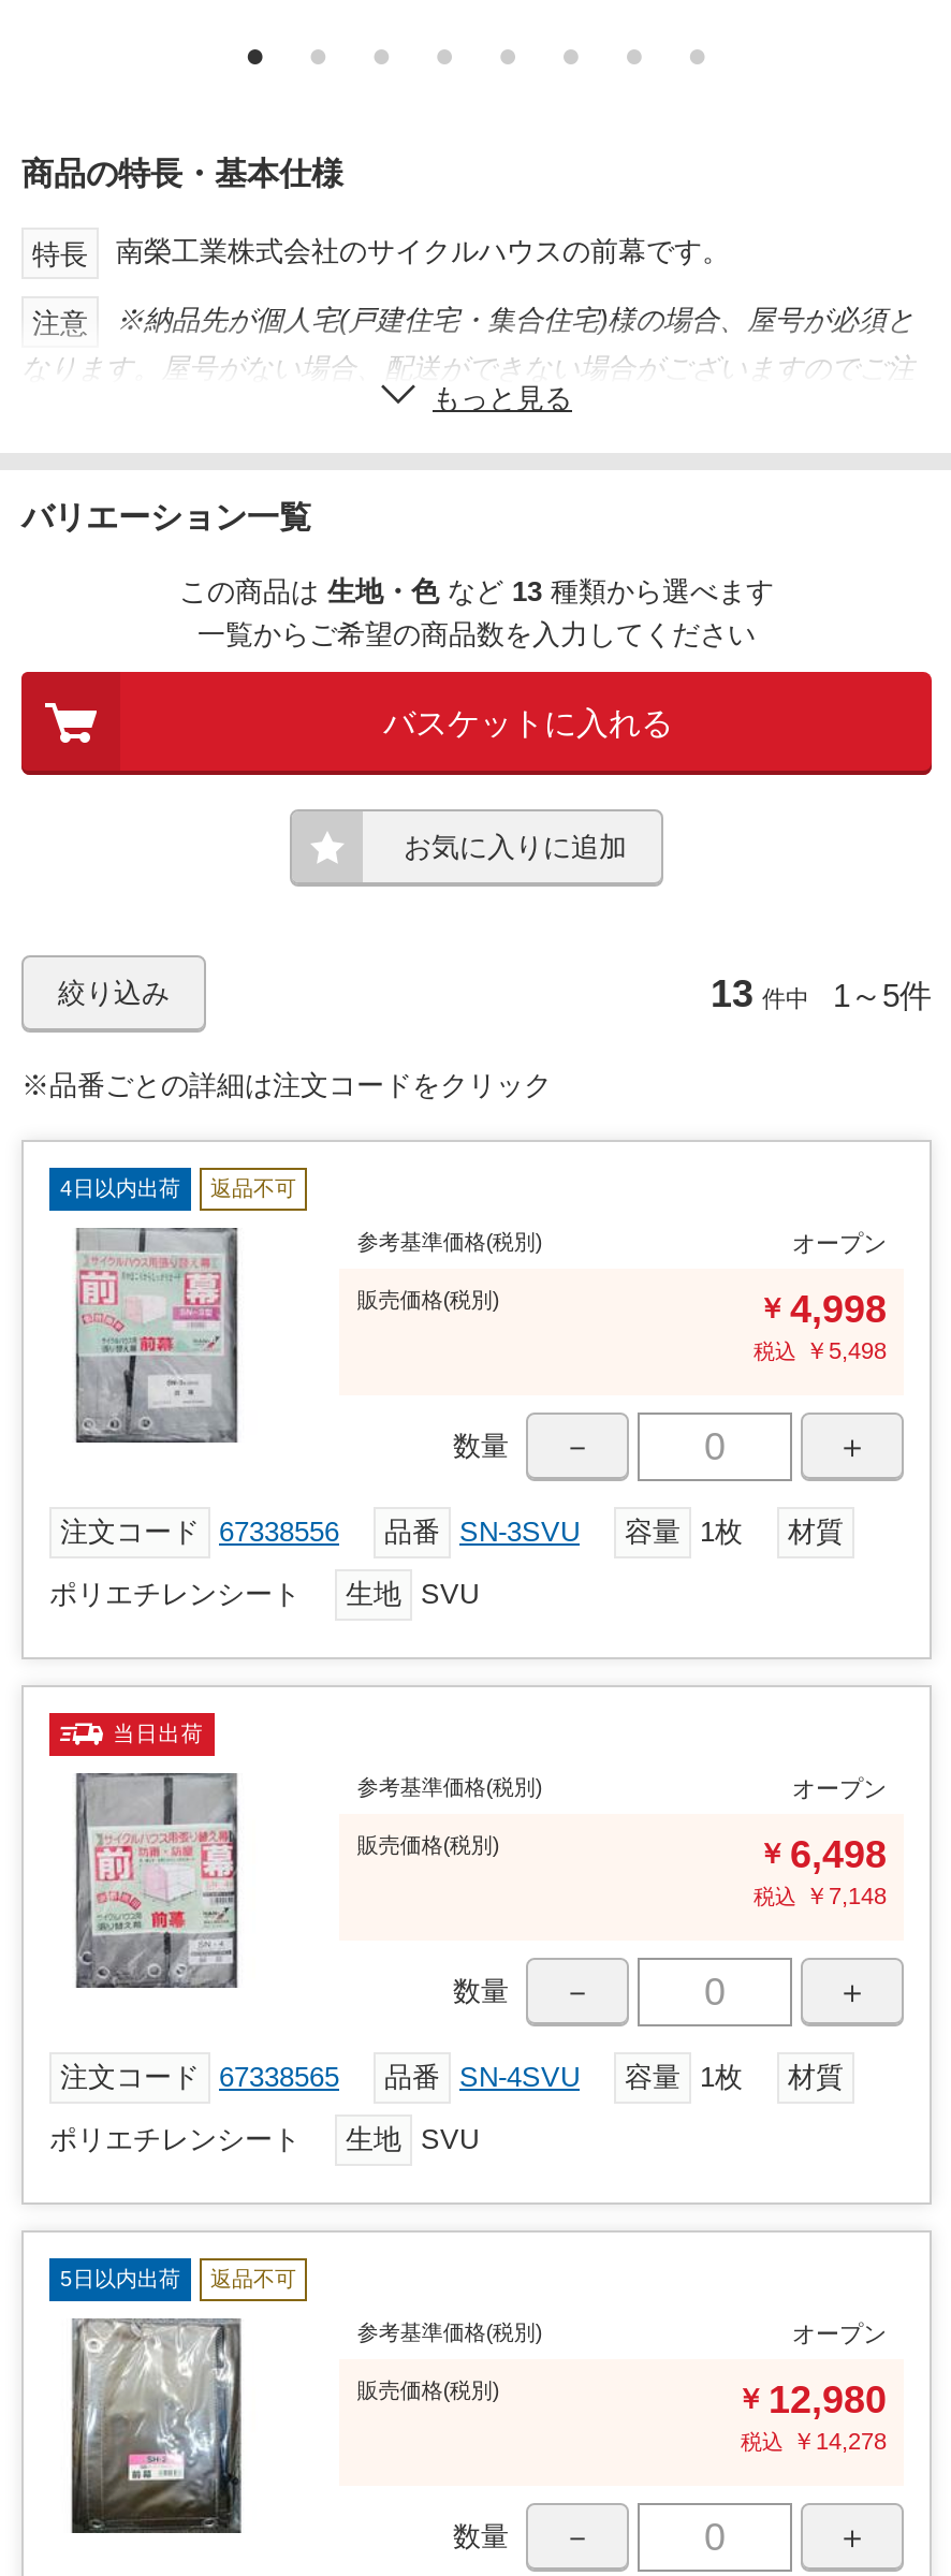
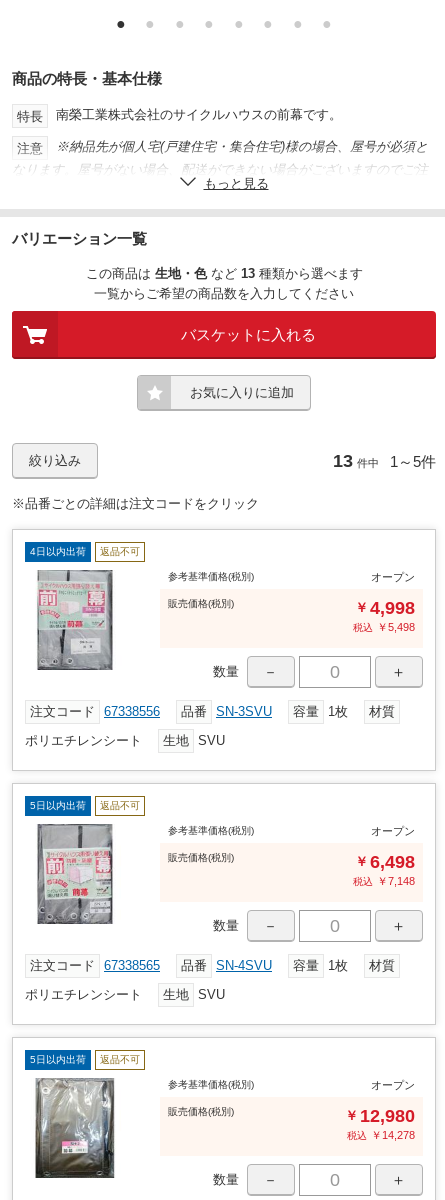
[113,1722,204,1746] 当日出荷 -> [30,800,140,811] 5日以内出荷 | 返品不可

